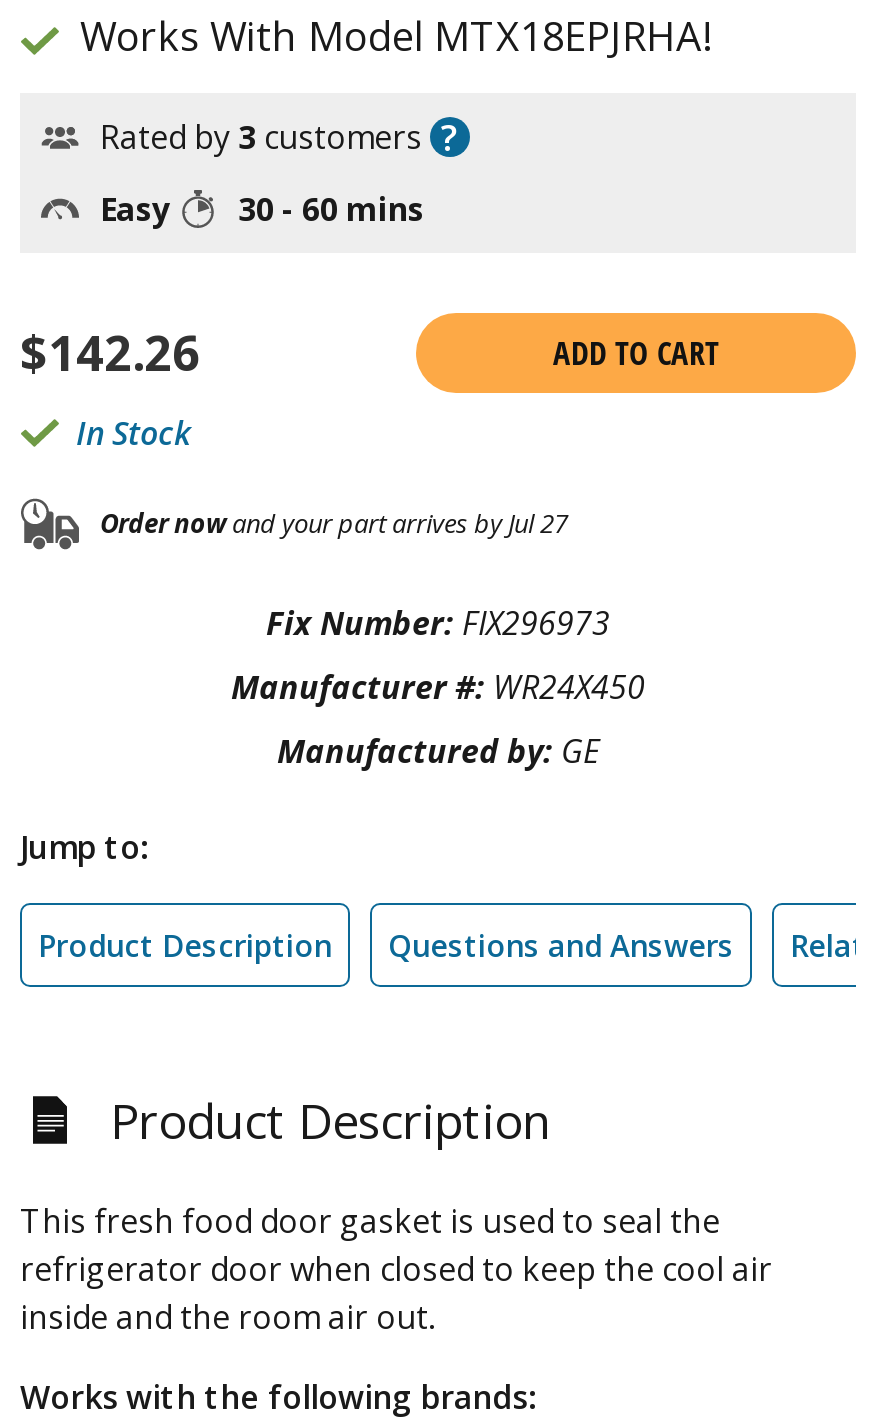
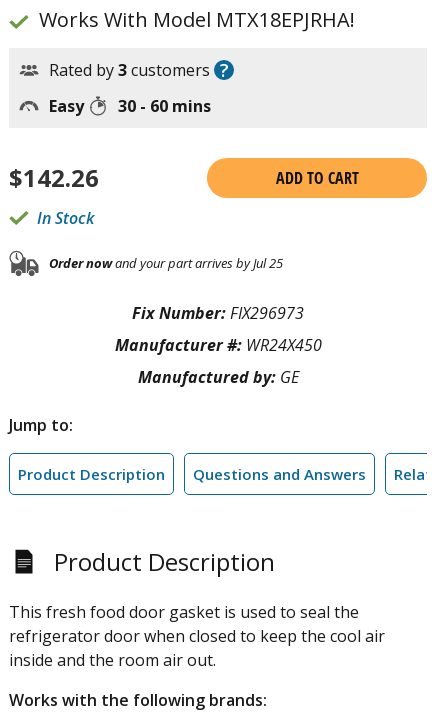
[100,506,568,542] Order nowand your part arrives by Jul 27 -> [49,254,283,272] Order nowand your part arrives by Jul 25

